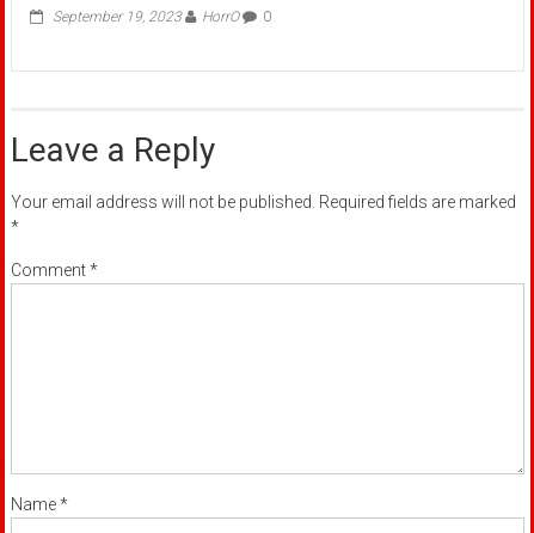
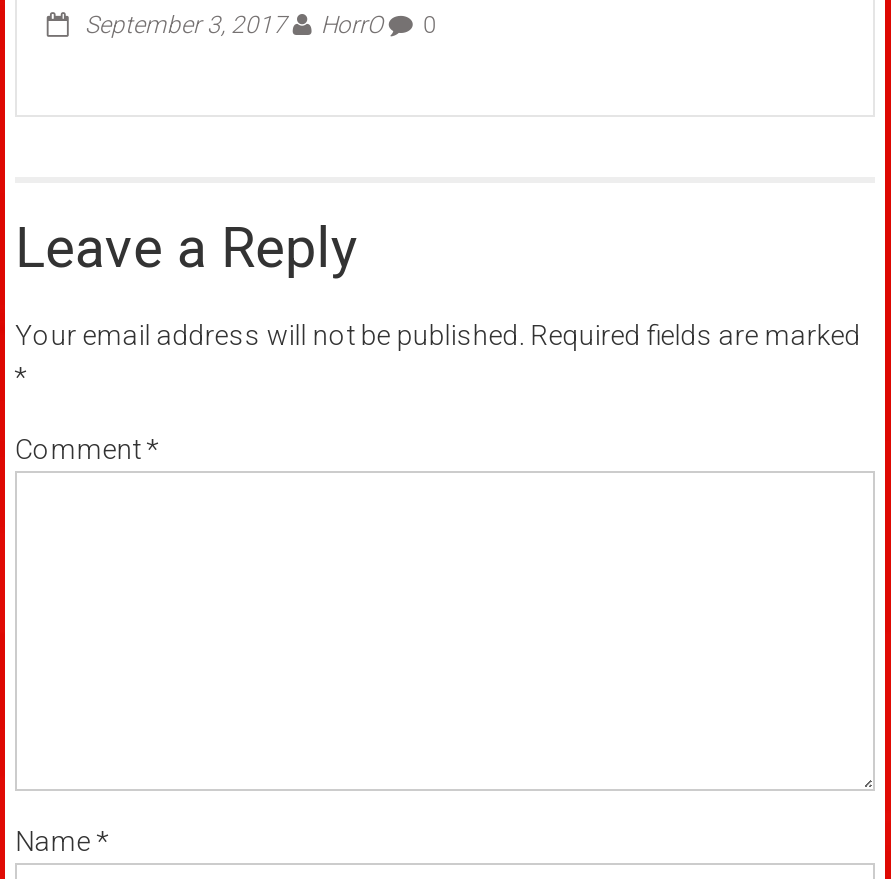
[52,8,271,25] September 19, 2023 HorrO 0 -> [85,10,437,38] September 3, 2017 HorrO 0

